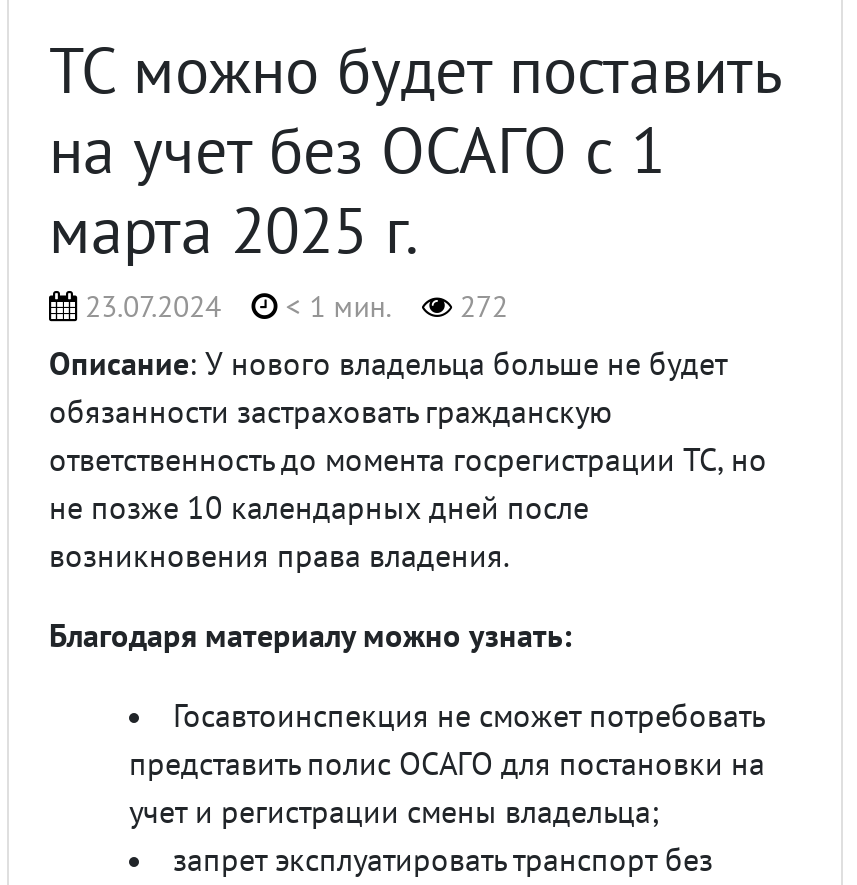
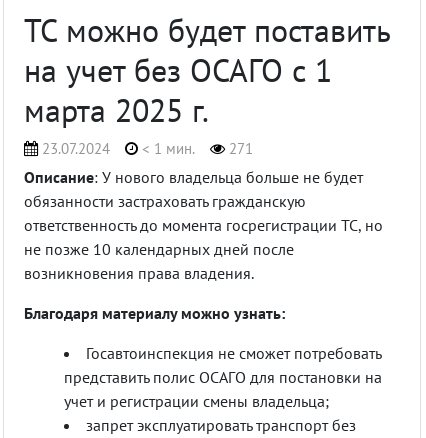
[77,287,508,325] 23.07.2024 < 1 мин. 272 -> [38,139,253,158] 23.07.2024 < 1 мин. 271

